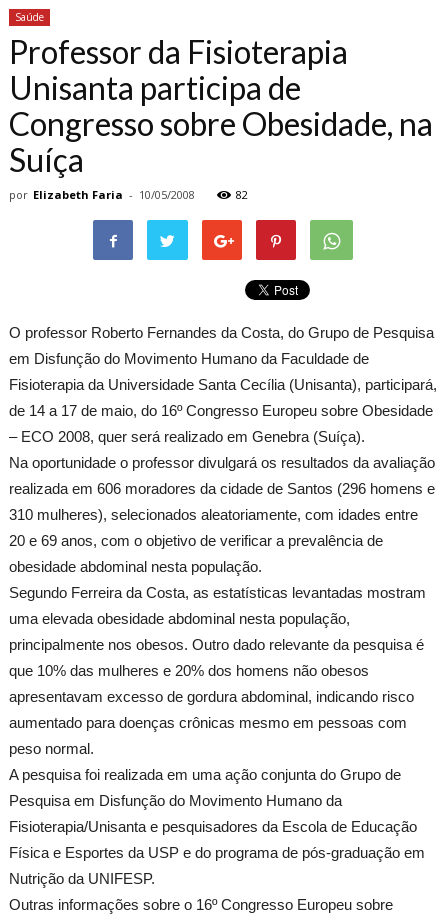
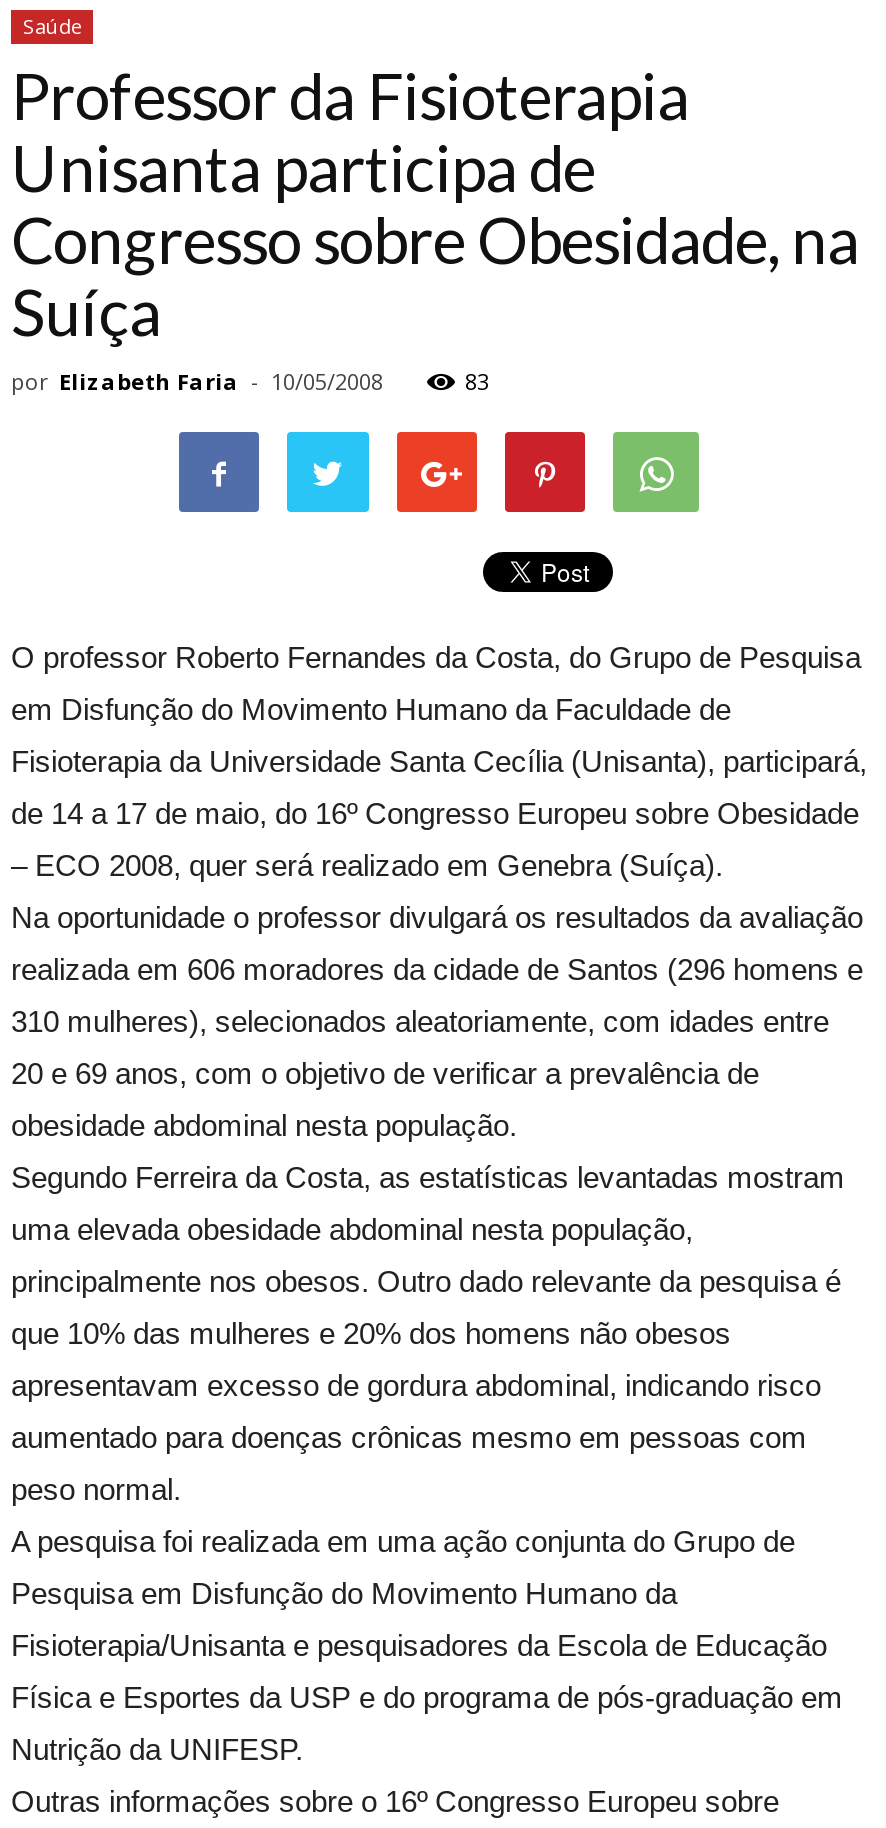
[236,187,248,202] 82 -> [465,366,489,396] 83

